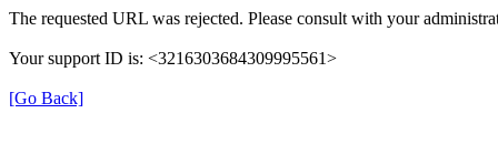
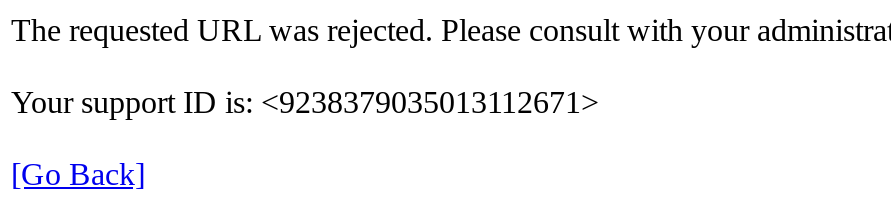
[9,49,337,68] Your support ID is: <3216303684309995561> -> [11,85,599,119] Your support ID is: <9238379035013112671>

